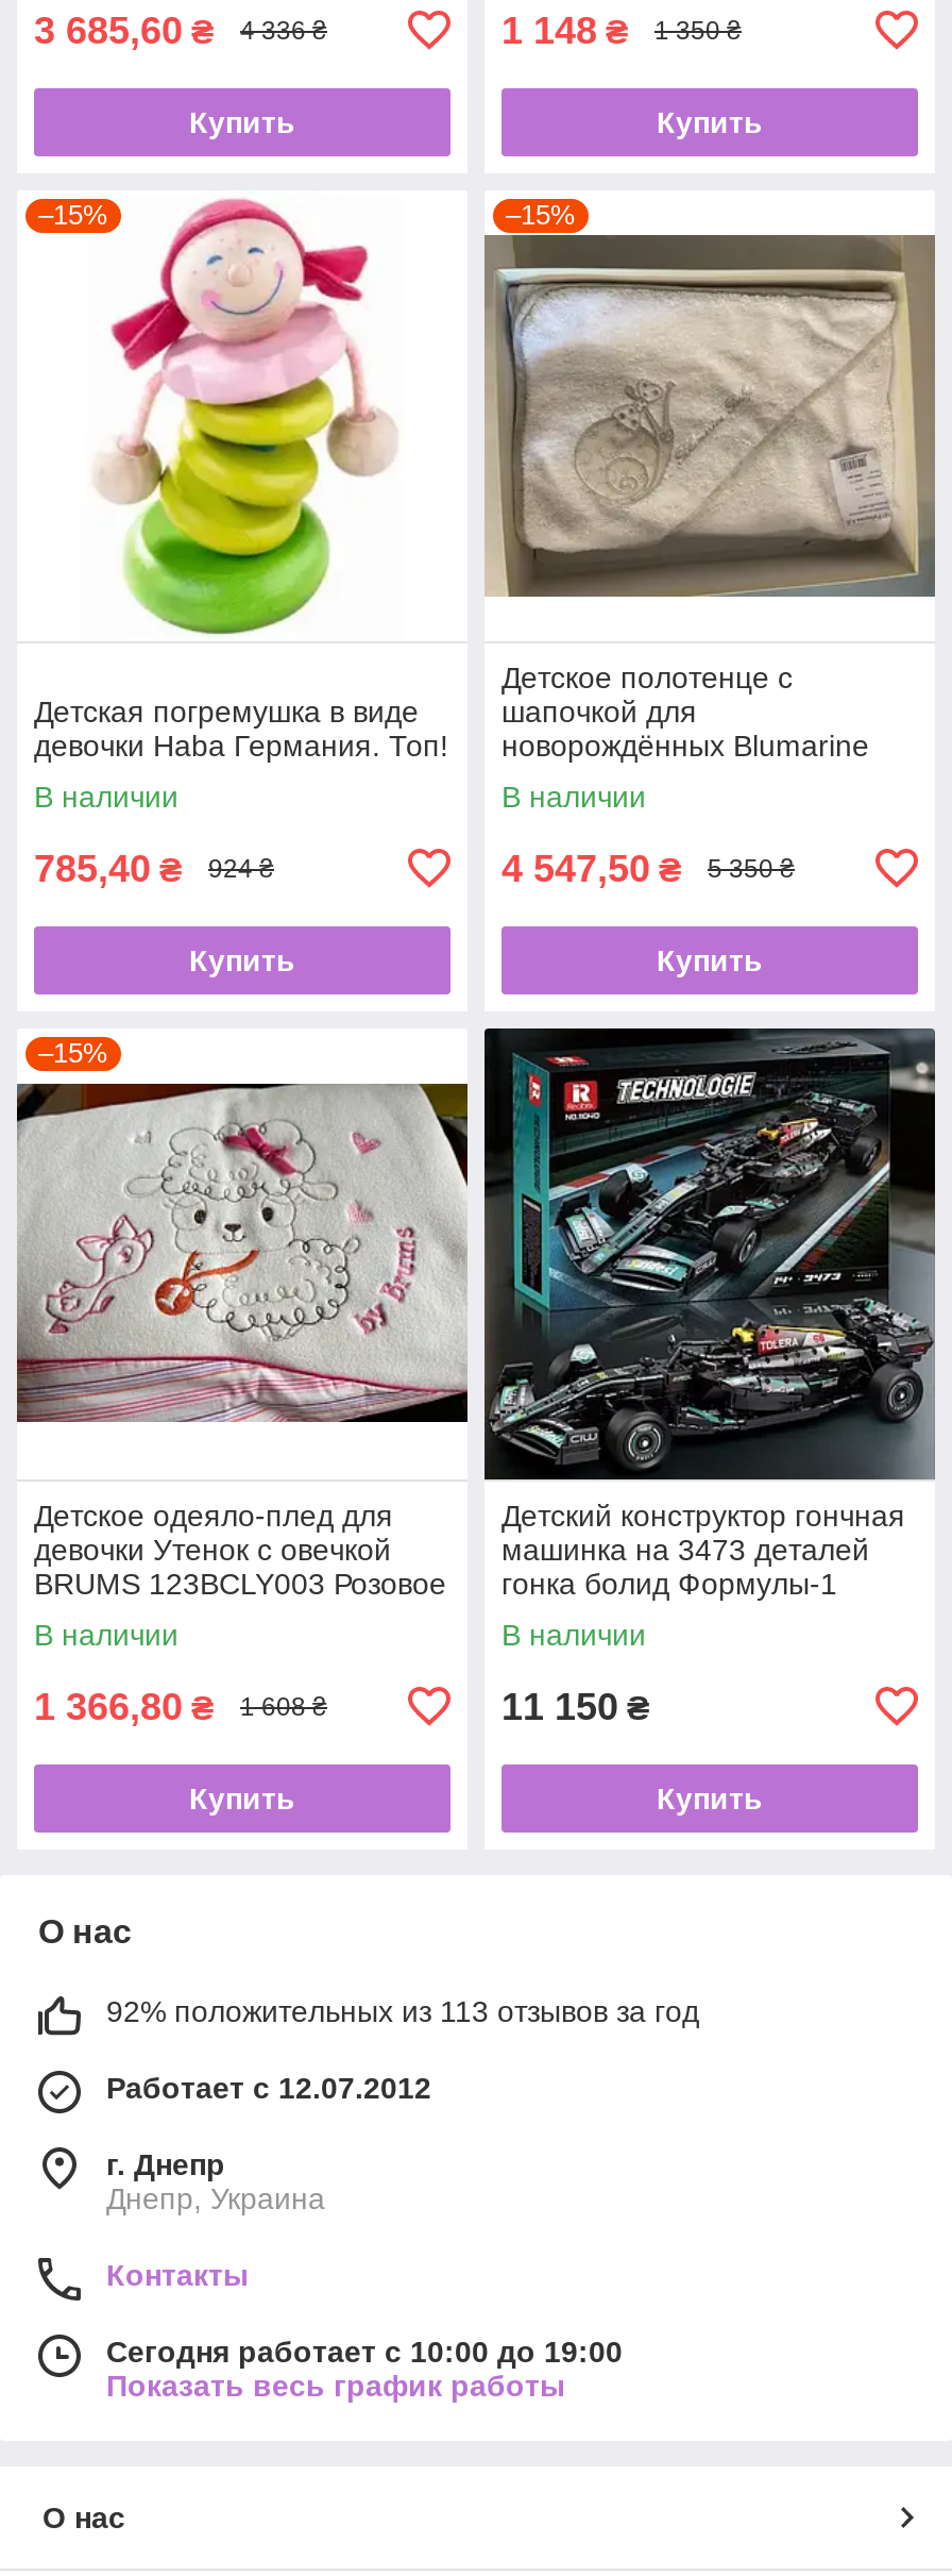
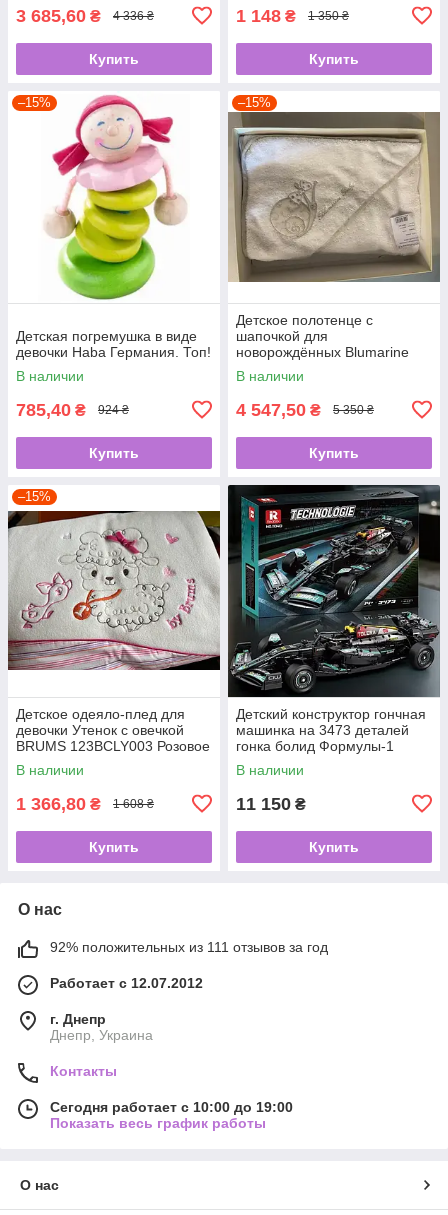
[106,1994,699,2028] 92% положительных из 113 отзывов за год -> [50,939,328,955] 92% положительных из 111 отзывов за год

